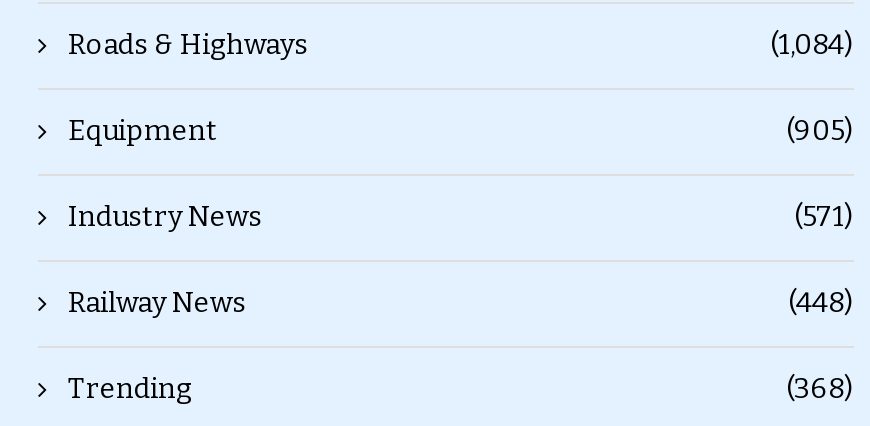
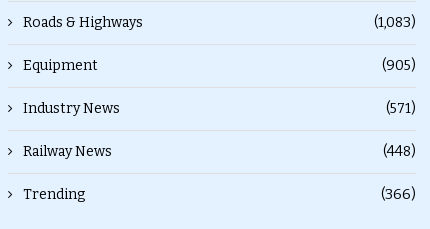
[770,27,854,61] (1,084) -> [374,14,416,31] (1,083)
[786,371,854,405] (368) -> [381,186,416,203] (366)

